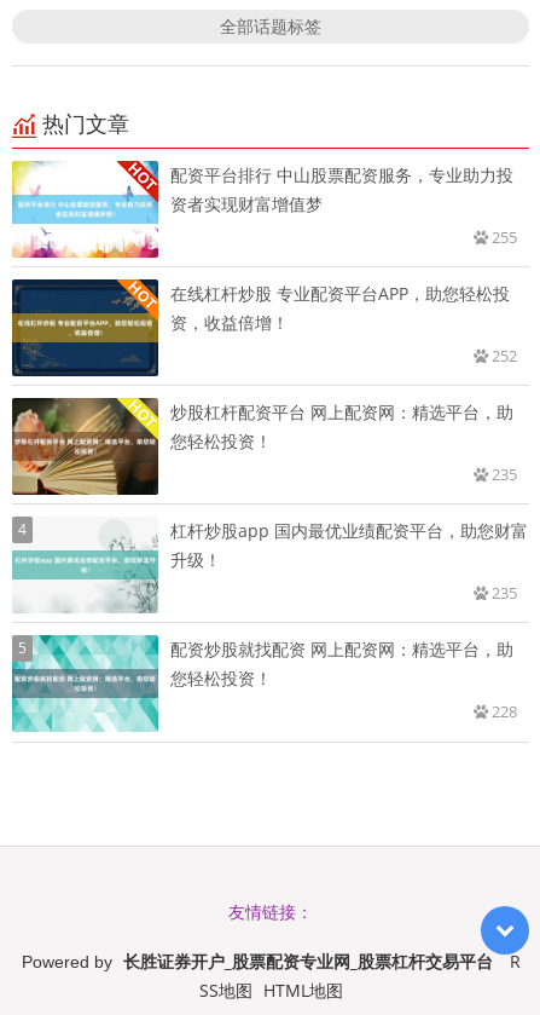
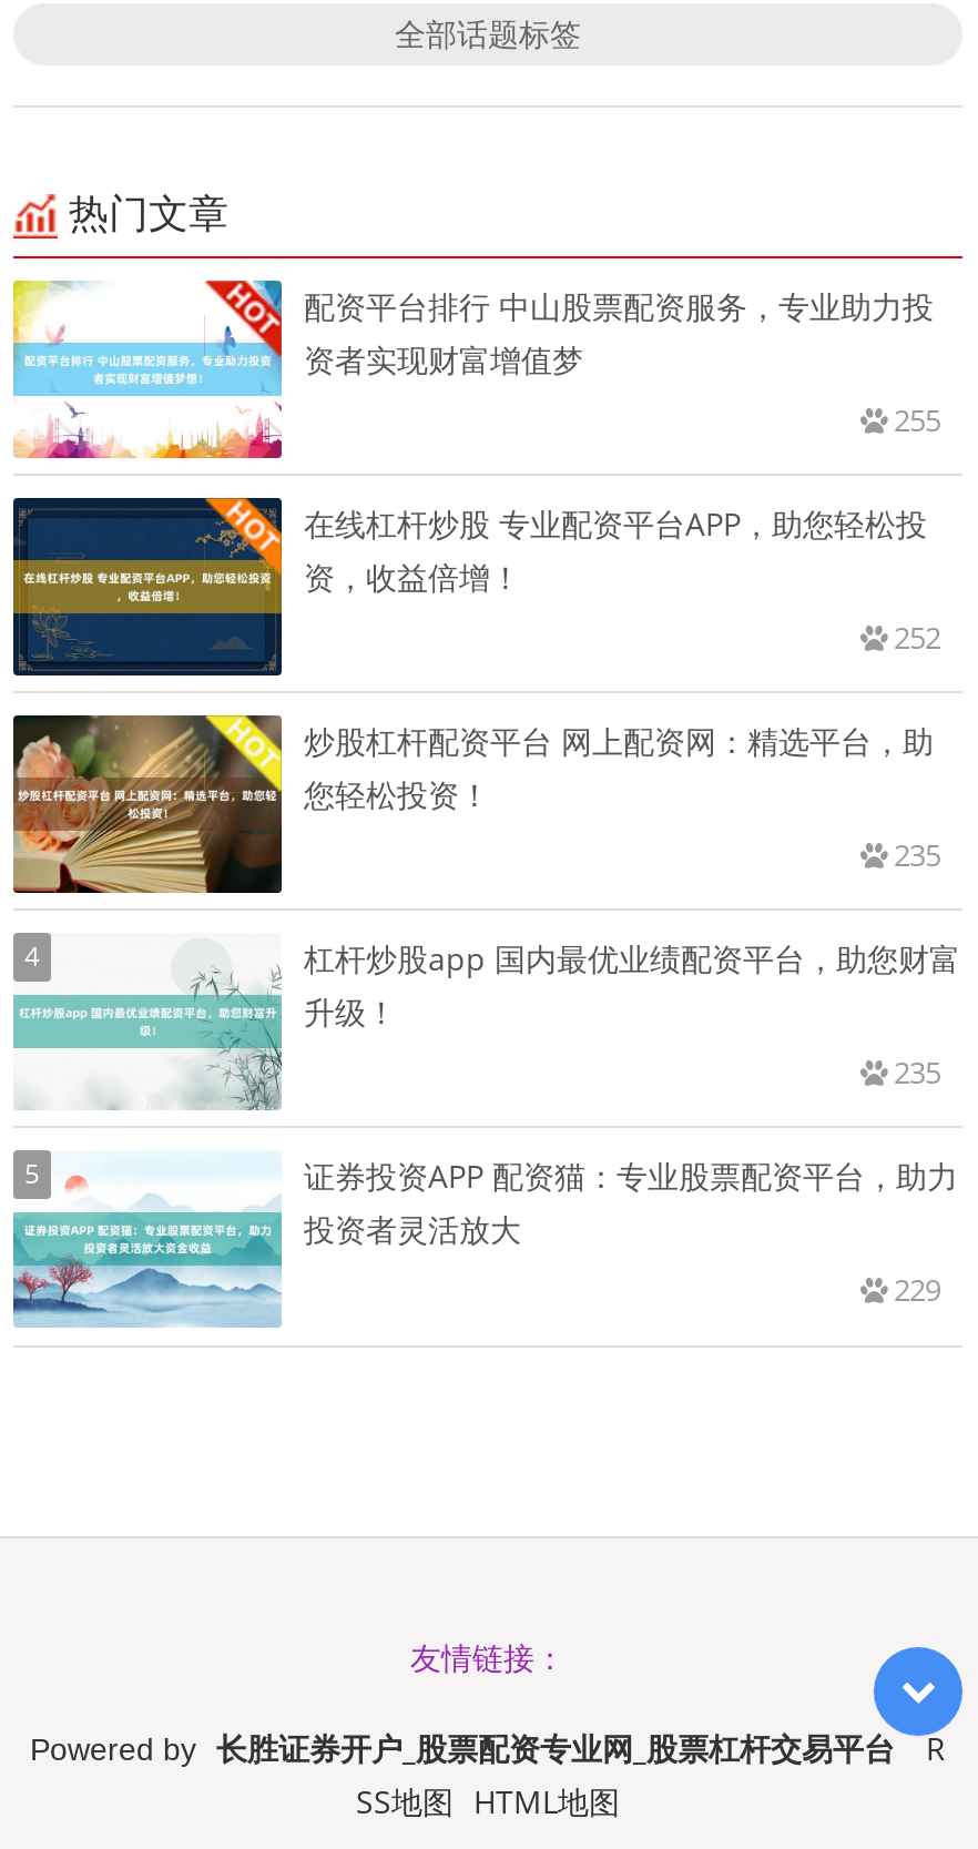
[11,634,513,731] [image] | 配资炒股就找配资 网上配资网：精选平台，助 | 您轻松投资！ -> [11,1150,958,1325] [image] | 证券投资APP 配资猫：专业股票配资平台，助力 | 投资者灵活放大
[492,701,517,722] 228 -> [894,1270,940,1310] 229

